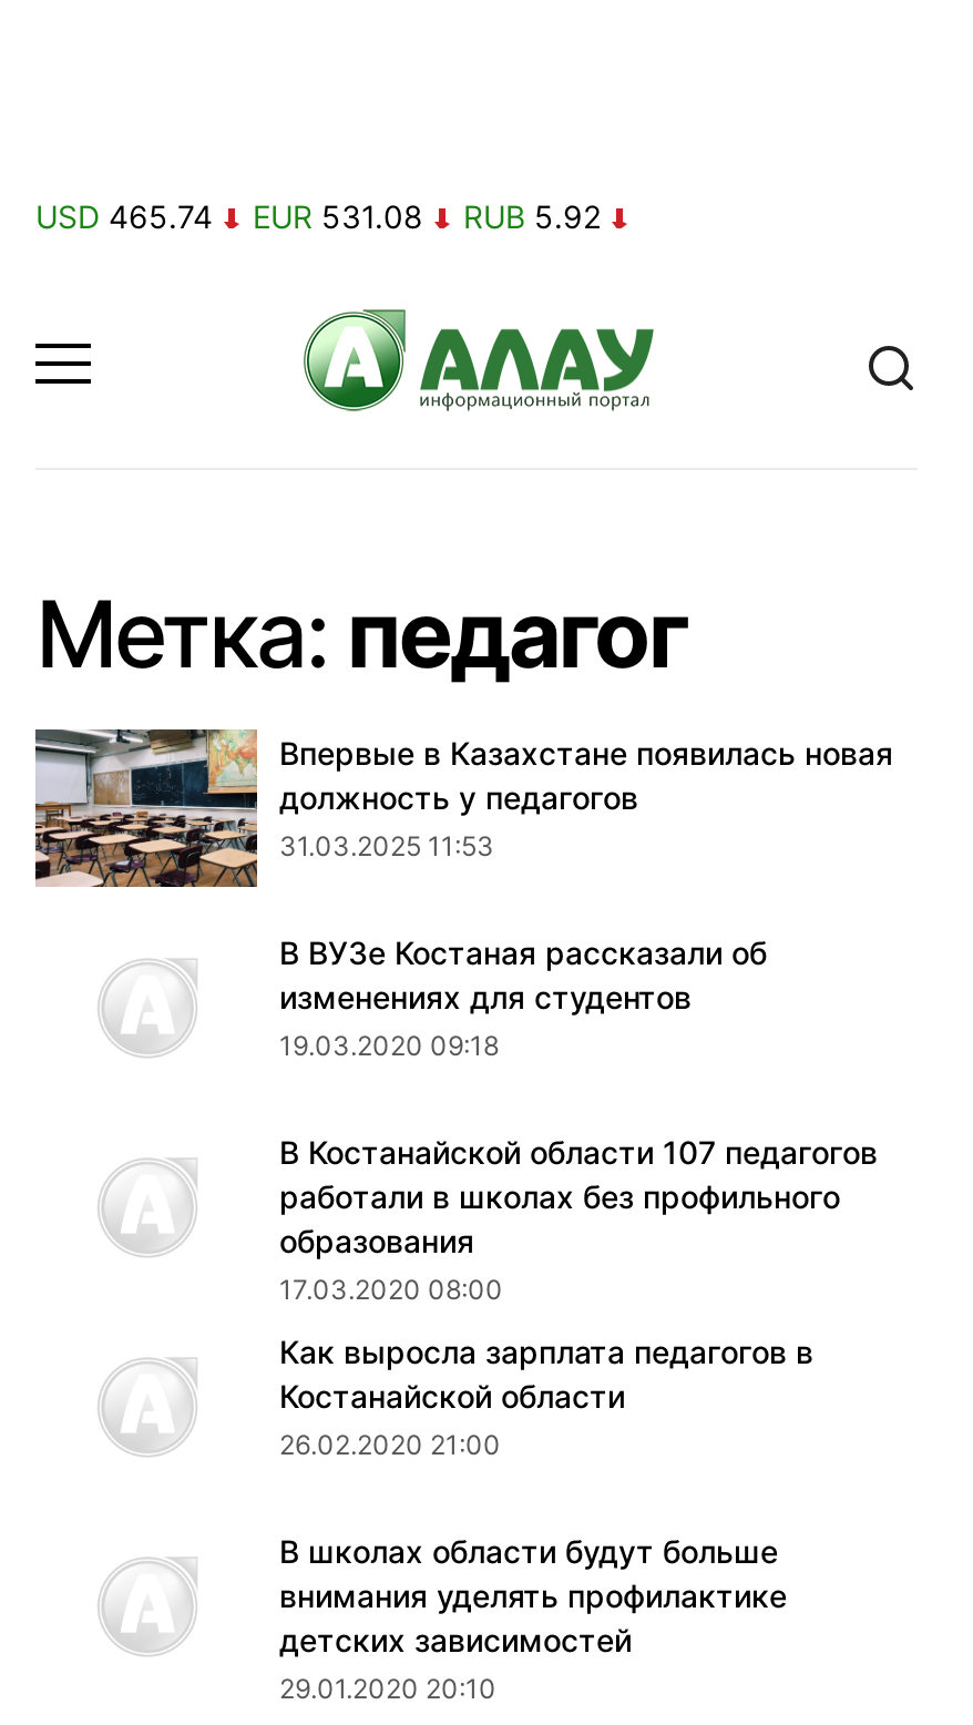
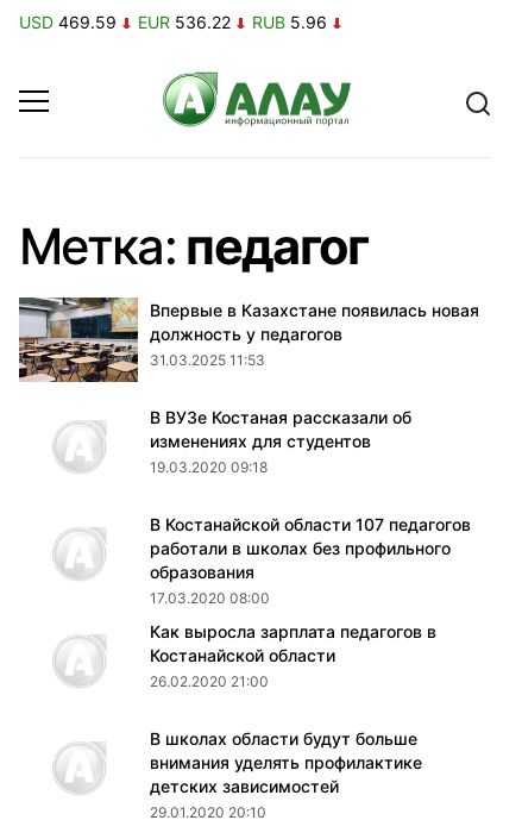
[35,197,213,235] USD 465.74 -> [19,12,117,32] USD 469.59
[253,197,423,235] EUR 531.08 -> [138,12,231,32] EUR 536.22
[463,197,601,235] RUB 5.92 -> [252,12,327,32] RUB 5.96

